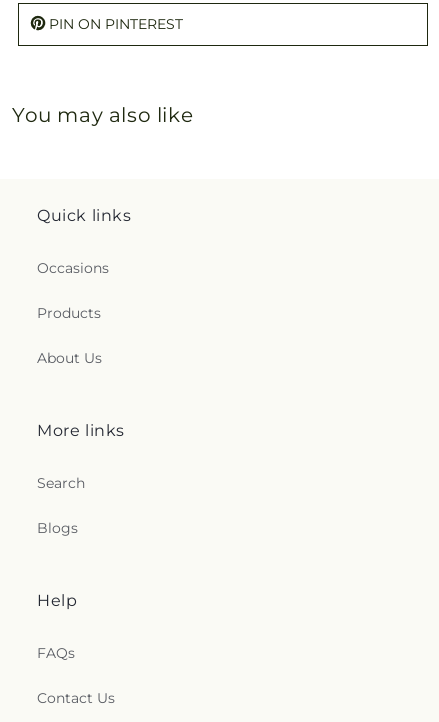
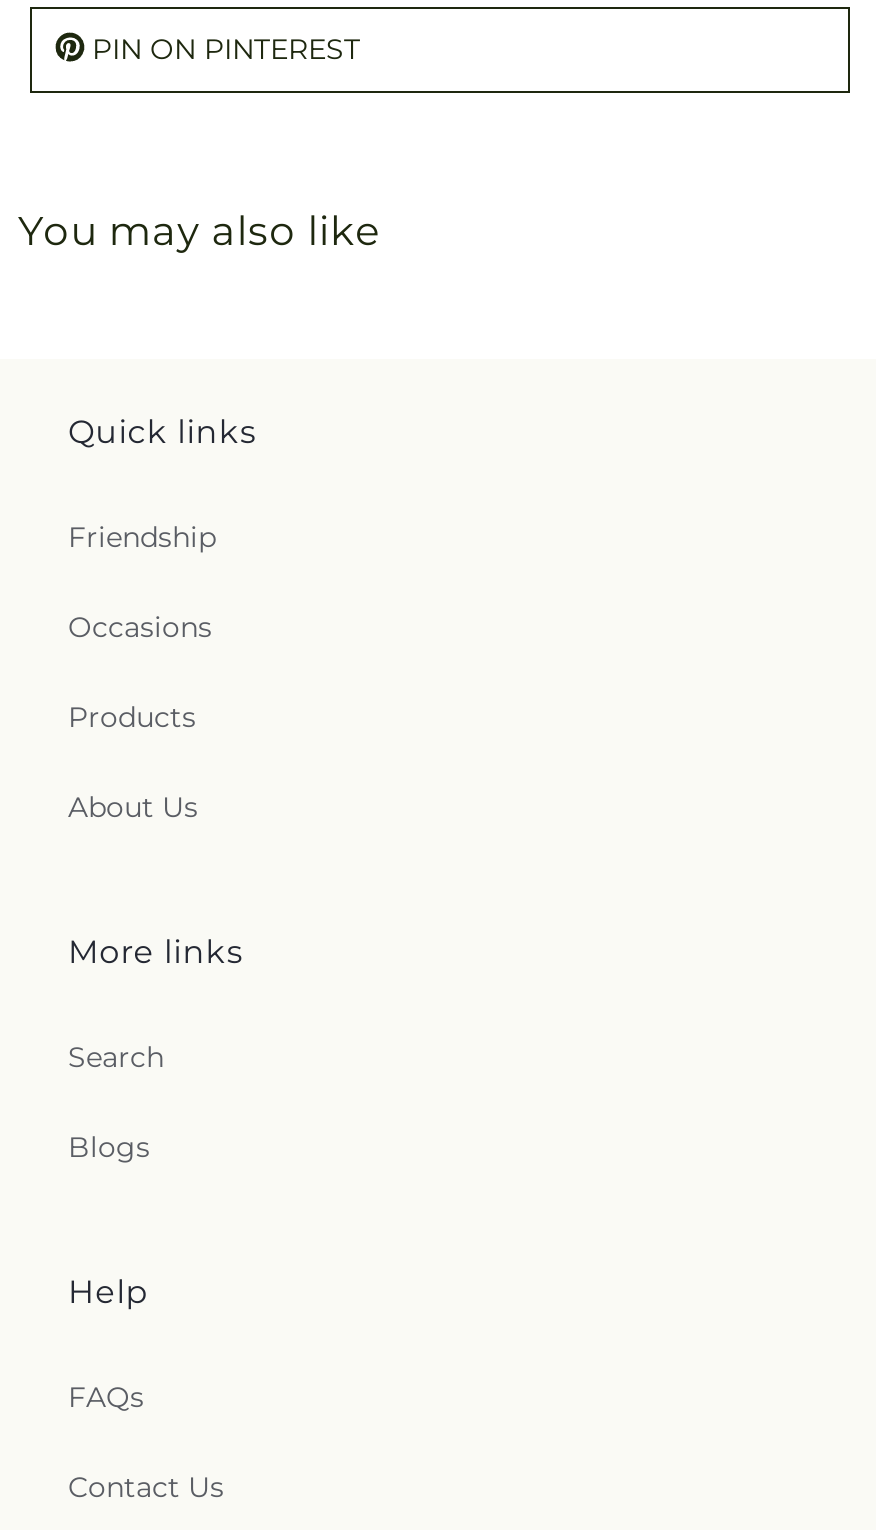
none -> [68,519,216,555] Friendship

